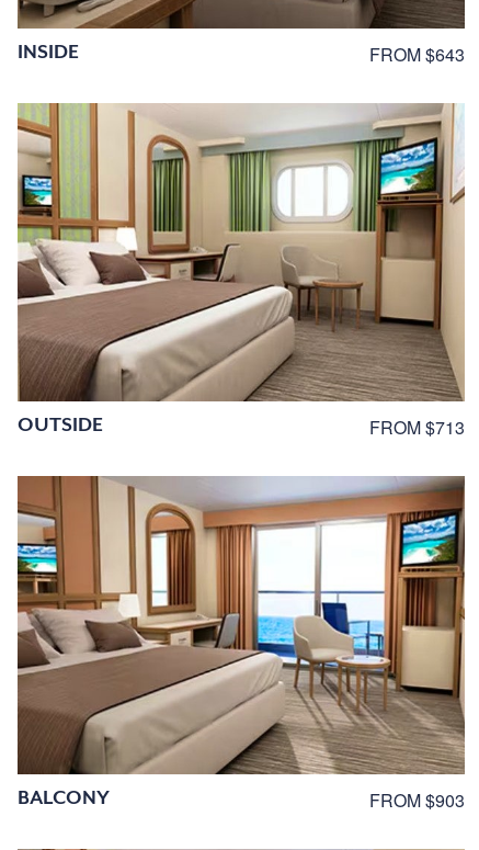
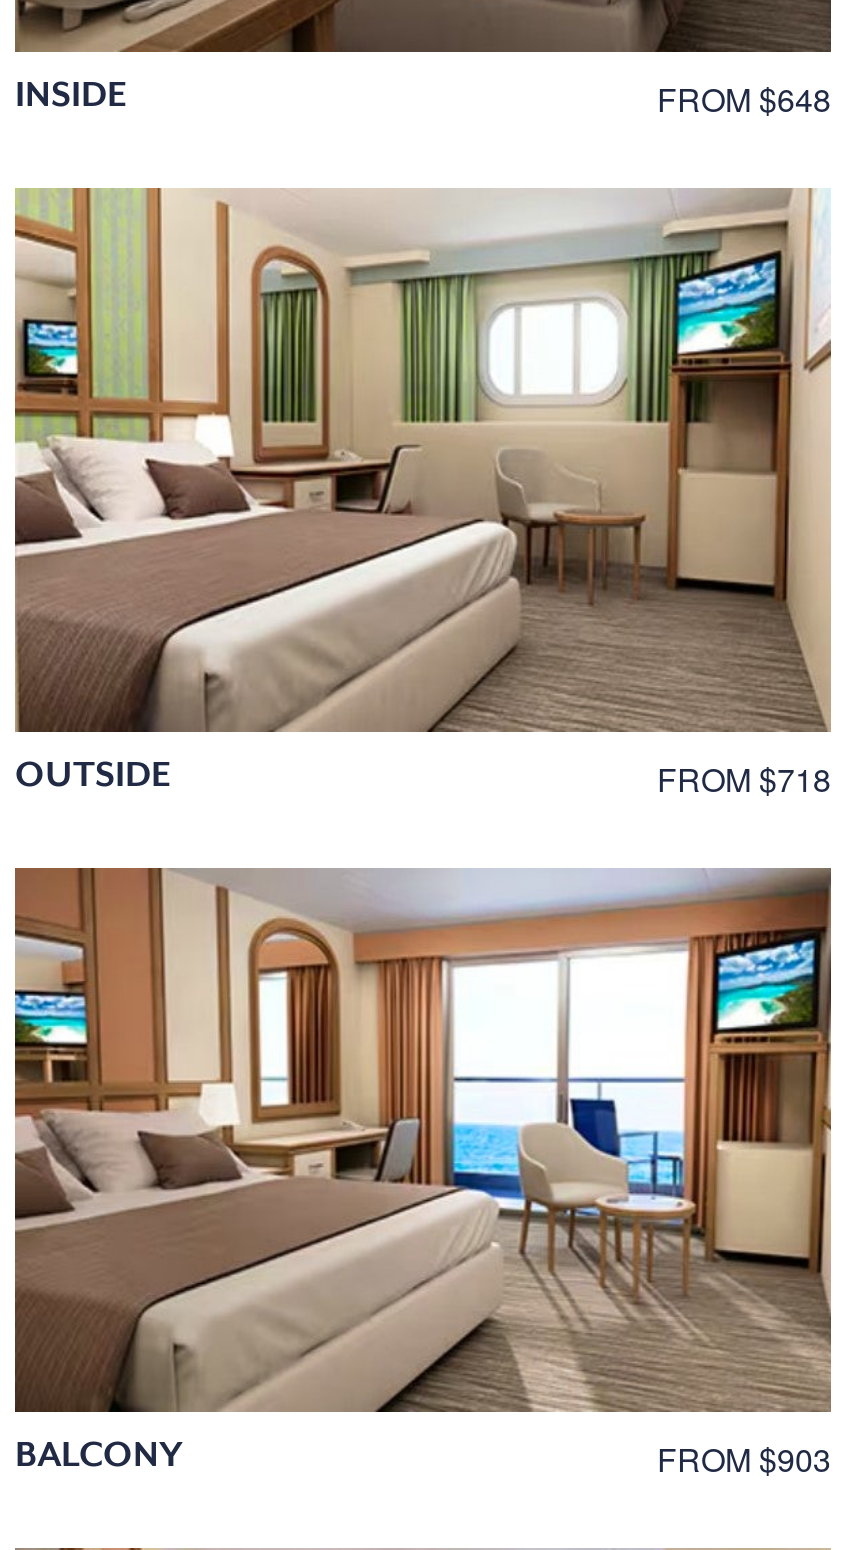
[369,41,465,67] FROM $643 -> [657,75,831,121] FROM $648
[369,414,465,439] FROM $713 -> [657,755,831,801] FROM $718

